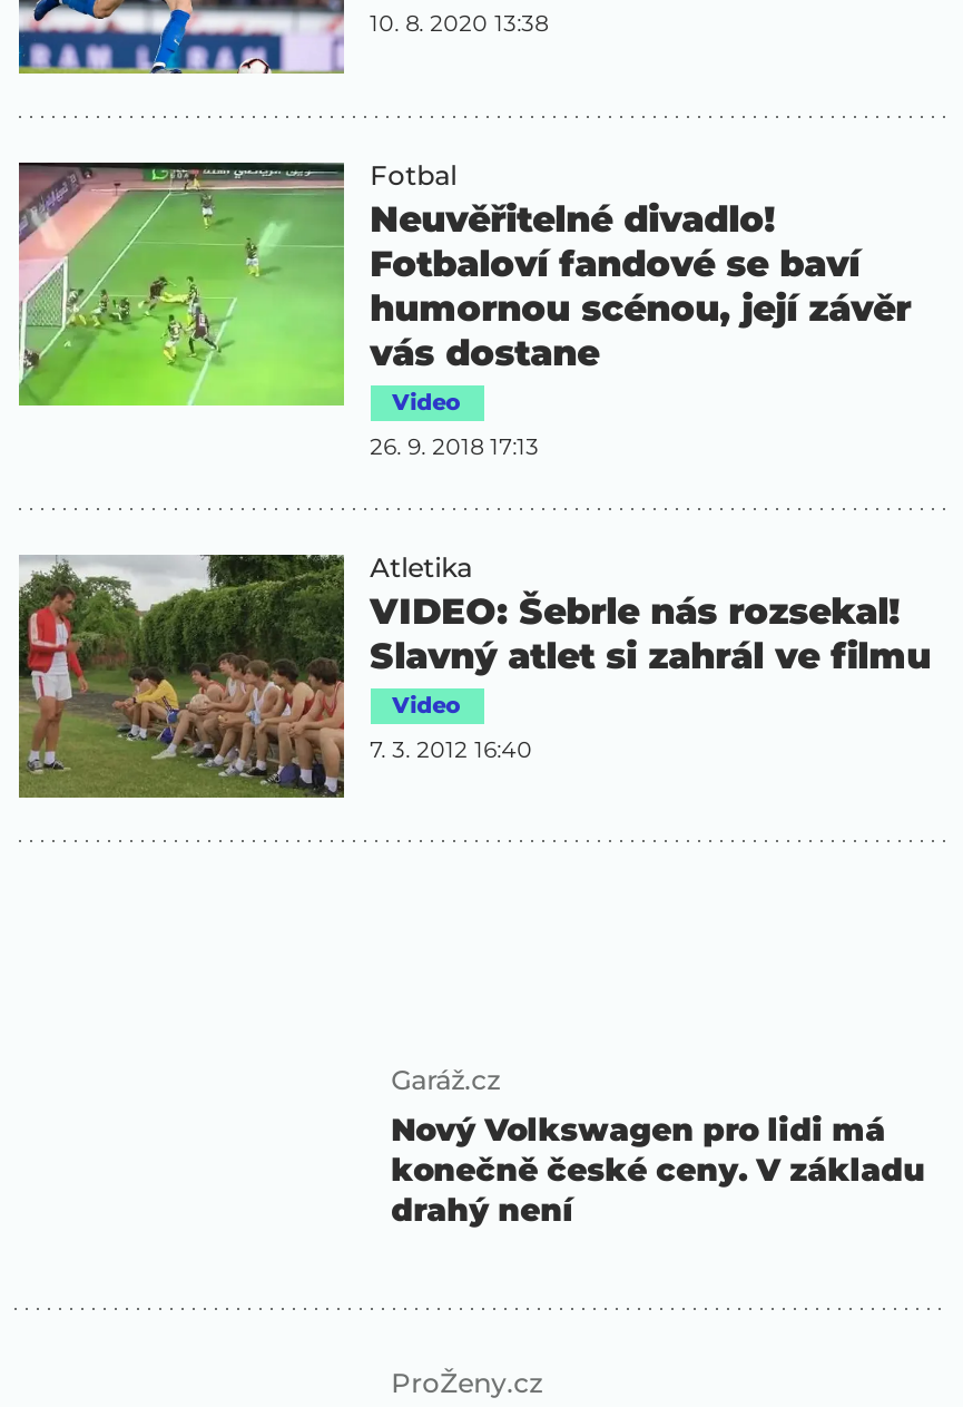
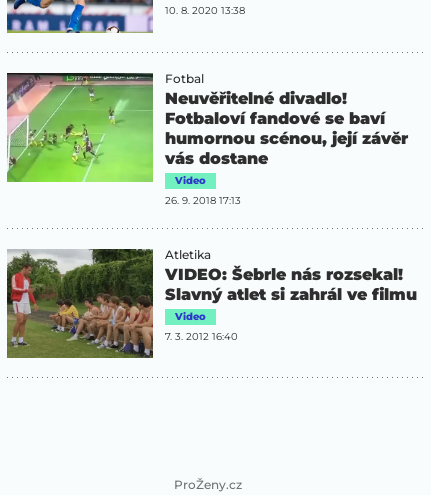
[391,1062,925,1229] Garáž.cz | Nový Volkswagen pro lidi má | konečně české ceny. V základu | drahý není -> none

